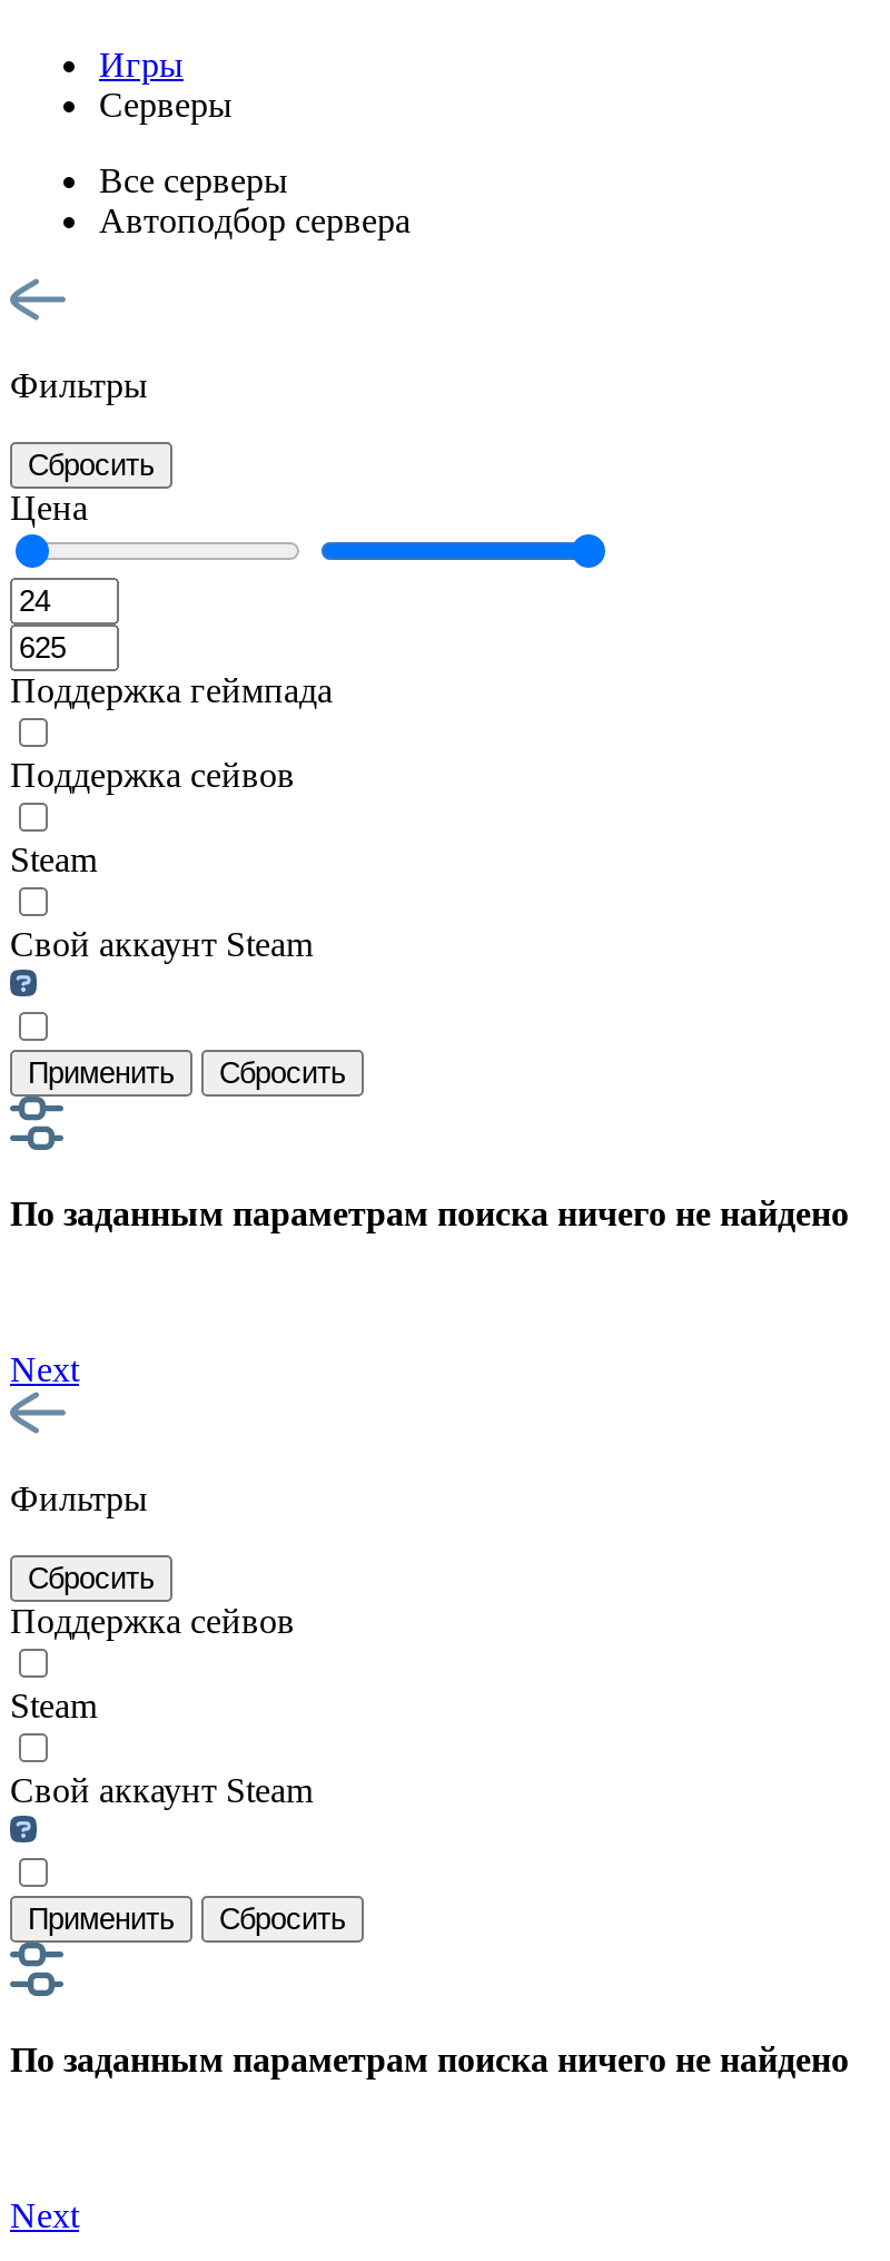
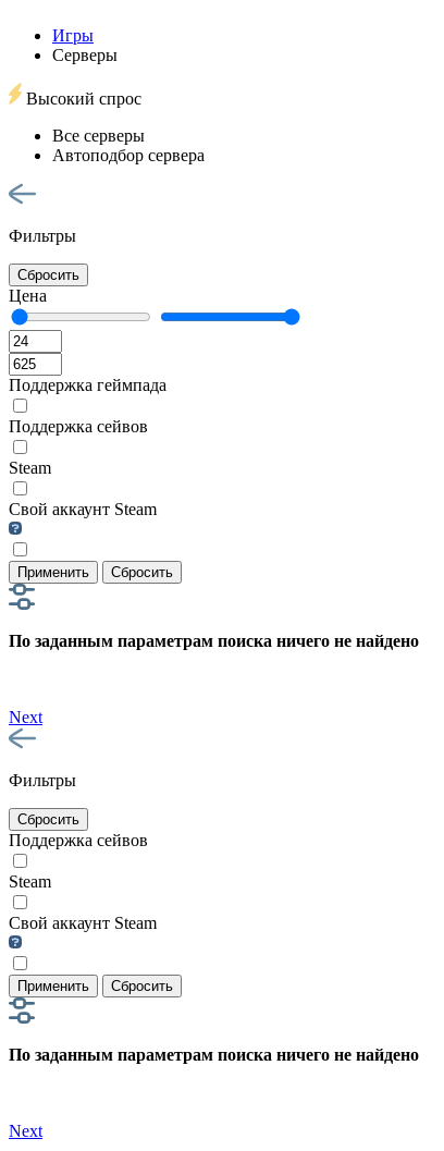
none -> [22,89,141,108] Высокий спрос

